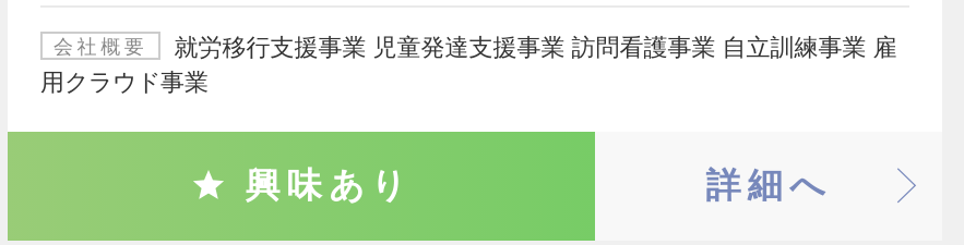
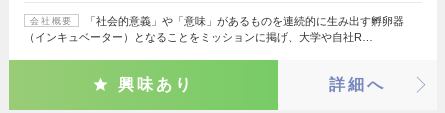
[40,33,897,94] 就労移行支援事業 児童発達支援事業 訪問看護事業 自立訓練事業 雇 | 用クラウド事業 -> [24,15,404,43] 「社会的意義」や「意味」があるものを連続的に生み出す孵卵器 | （インキュベーター）となることをミッションに掲げ、大学や自社R…

